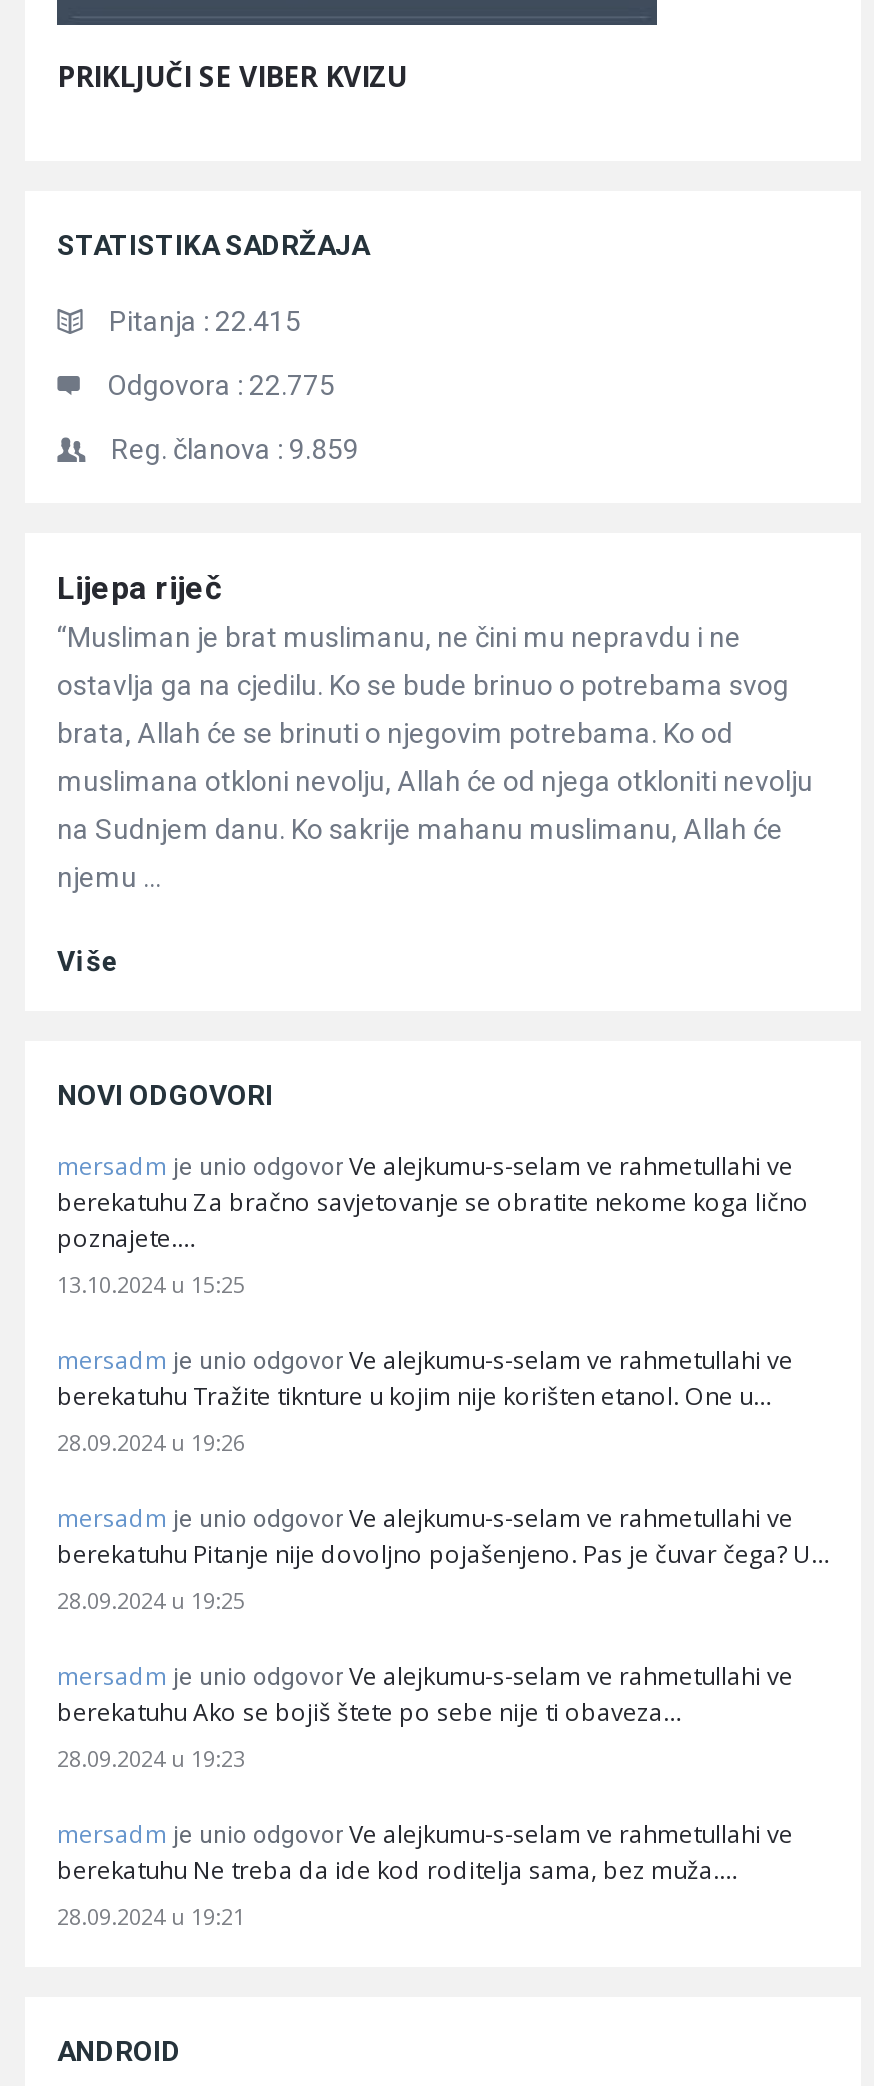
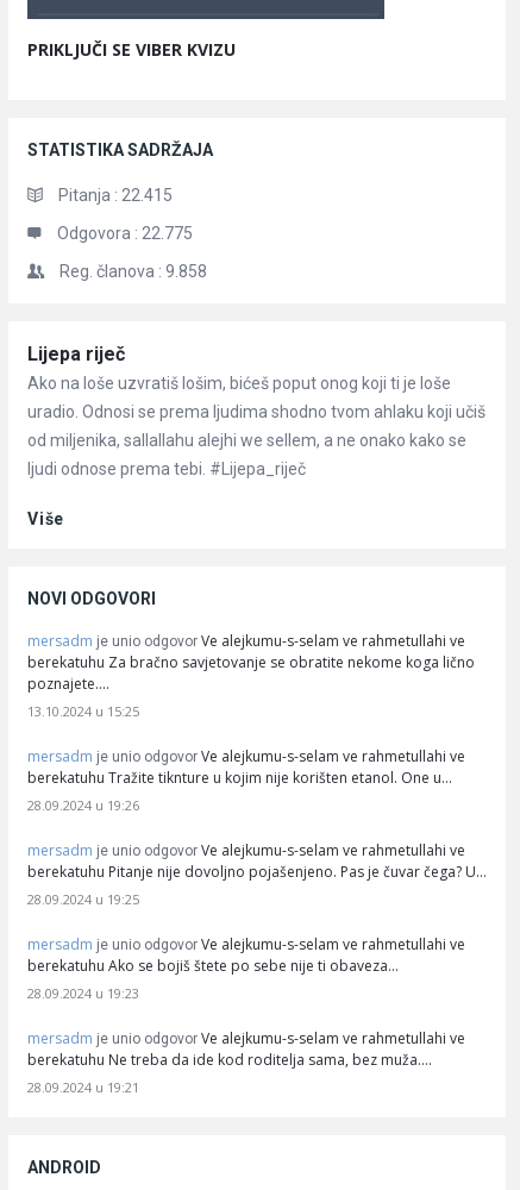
[111,432,359,464] Reg. članova : 9.859 -> [59,262,207,281] Reg. članova : 9.858
[57,620,813,892] “Musliman je brat muslimanu, ne čini mu nepravdu i ne | ostavlja ga na cjedilu. Ko se bude brinuo o potrebama svog | brata, Allah će se brinuti o njegovim potrebama. Ko od | muslimana otkloni nevolju, Allah će od njega otkloniti nevolju | na Sudnjem danu. Ko sakrije mahanu muslimanu, Allah će | njemu ... -> [27,374,485,478] Ako na loše uzvratiš lošim, bićeš poput onog koji ti je loše | uradio. Odnosi se prema ljudima shodno tvom ahlaku koji učiš | od miljenika, sallallahu alejhi we sellem, a ne onako kako se | ljudi odnose prema tebi. #Lijepa_riječ

